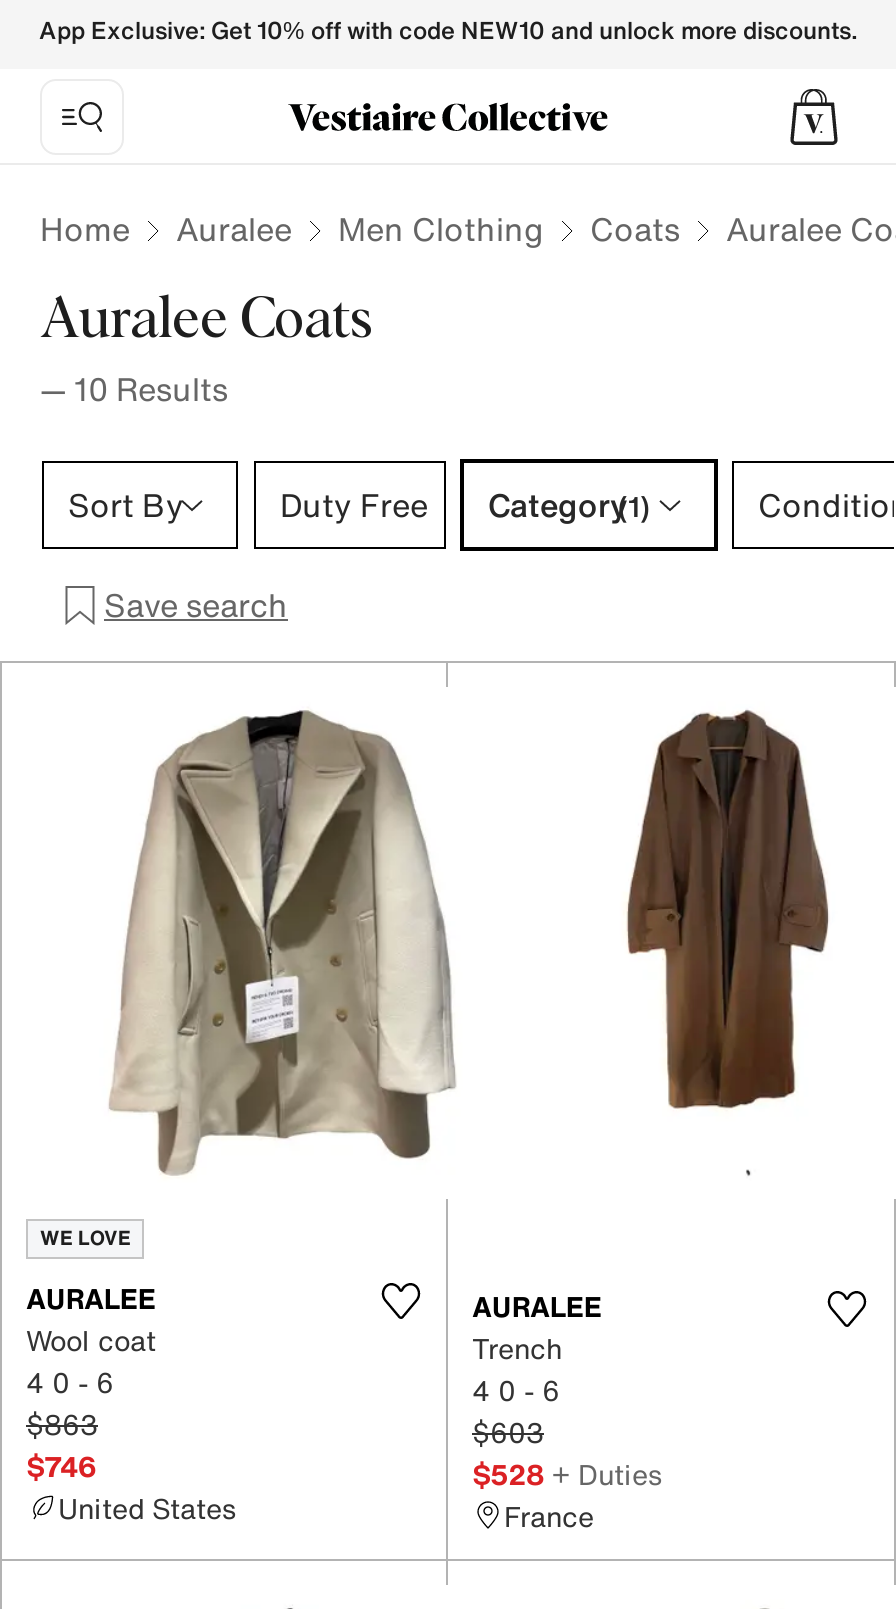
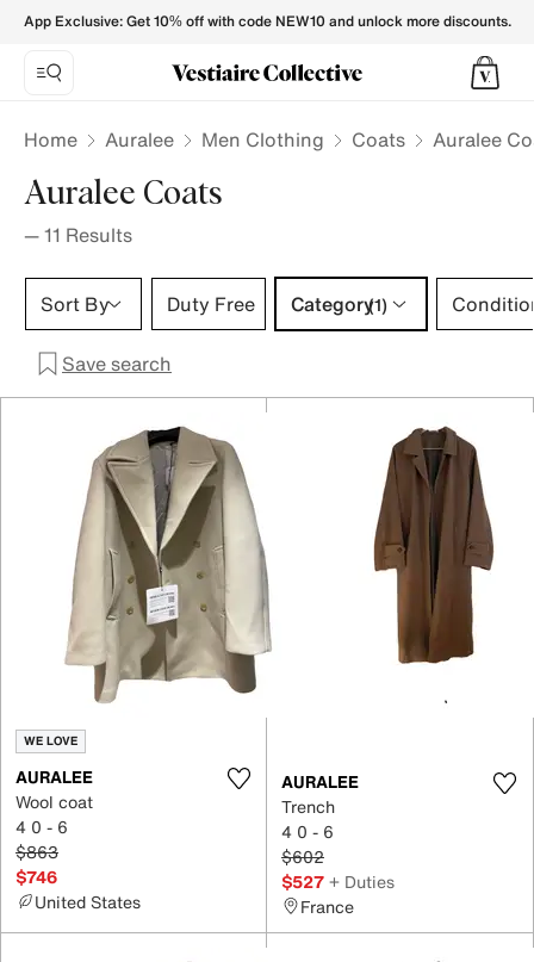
[40,365,228,413] — 10 Results -> [24,221,132,249] — 11 Results
[472,1410,544,1452] $603 -> [281,843,324,868] $602
[472,1452,662,1494] $528 + Duties -> [281,868,395,893] $527 + Duties

